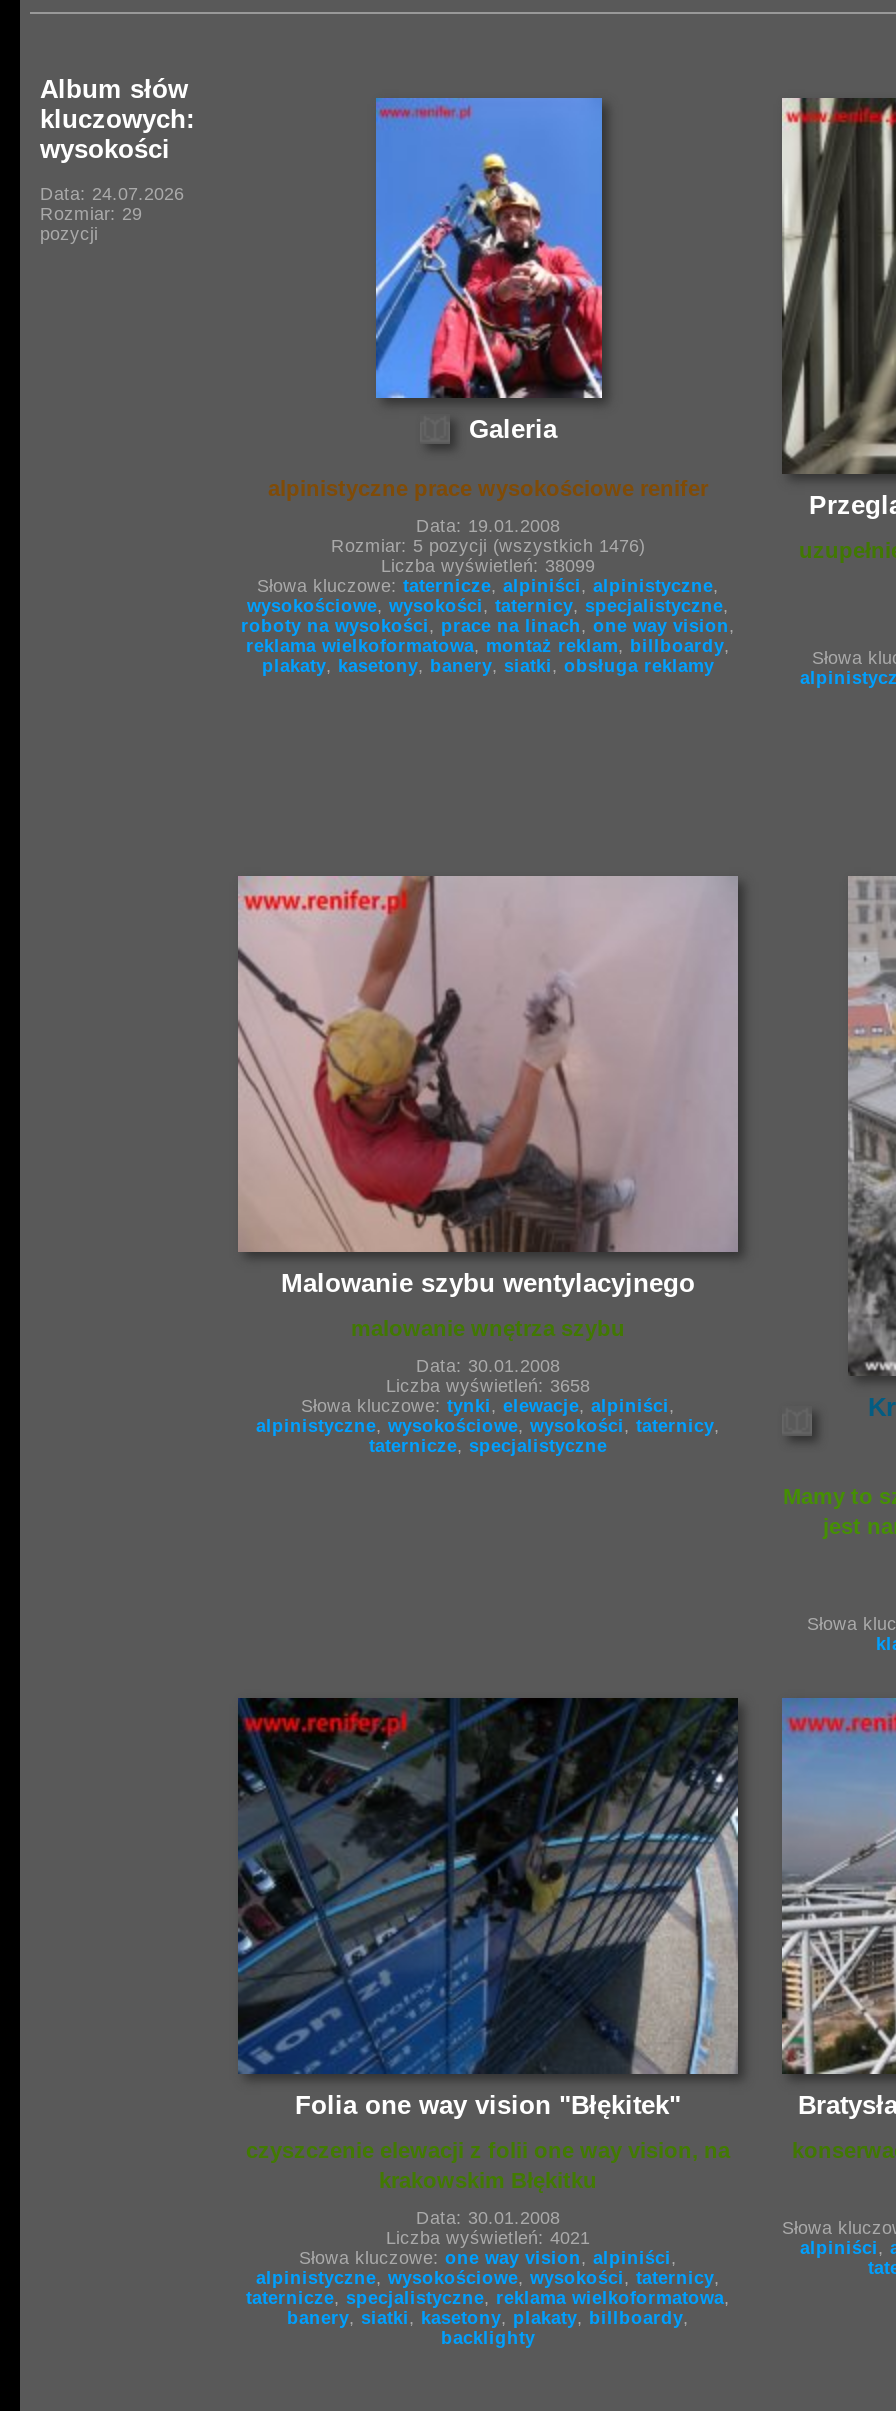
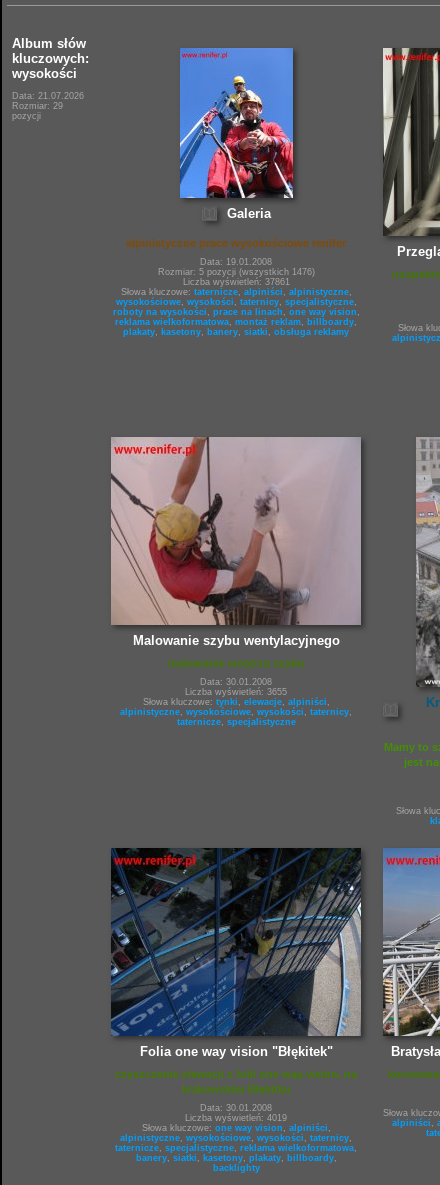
[40,184,184,204] Data: 24.07.2026 -> [12,91,84,101] Data: 21.07.2026
[381,556,595,576] Liczba wyświetleń: 38099 -> [182,277,289,287] Liczba wyświetleń: 37861
[386,1376,590,1396] Liczba wyświetleń: 3658 -> [185,687,287,697] Liczba wyświetleń: 3655
[386,2228,590,2248] Liczba wyświetleń: 4021 -> [185,1113,287,1123] Liczba wyświetleń: 4019

